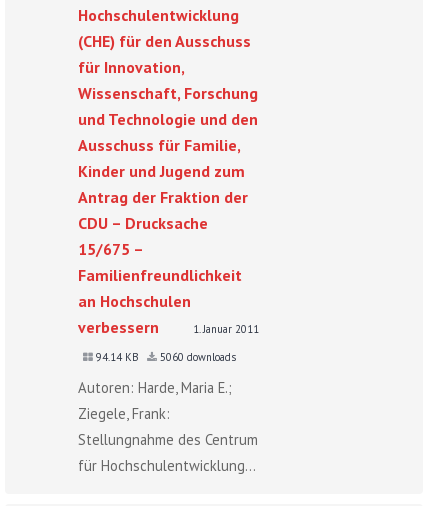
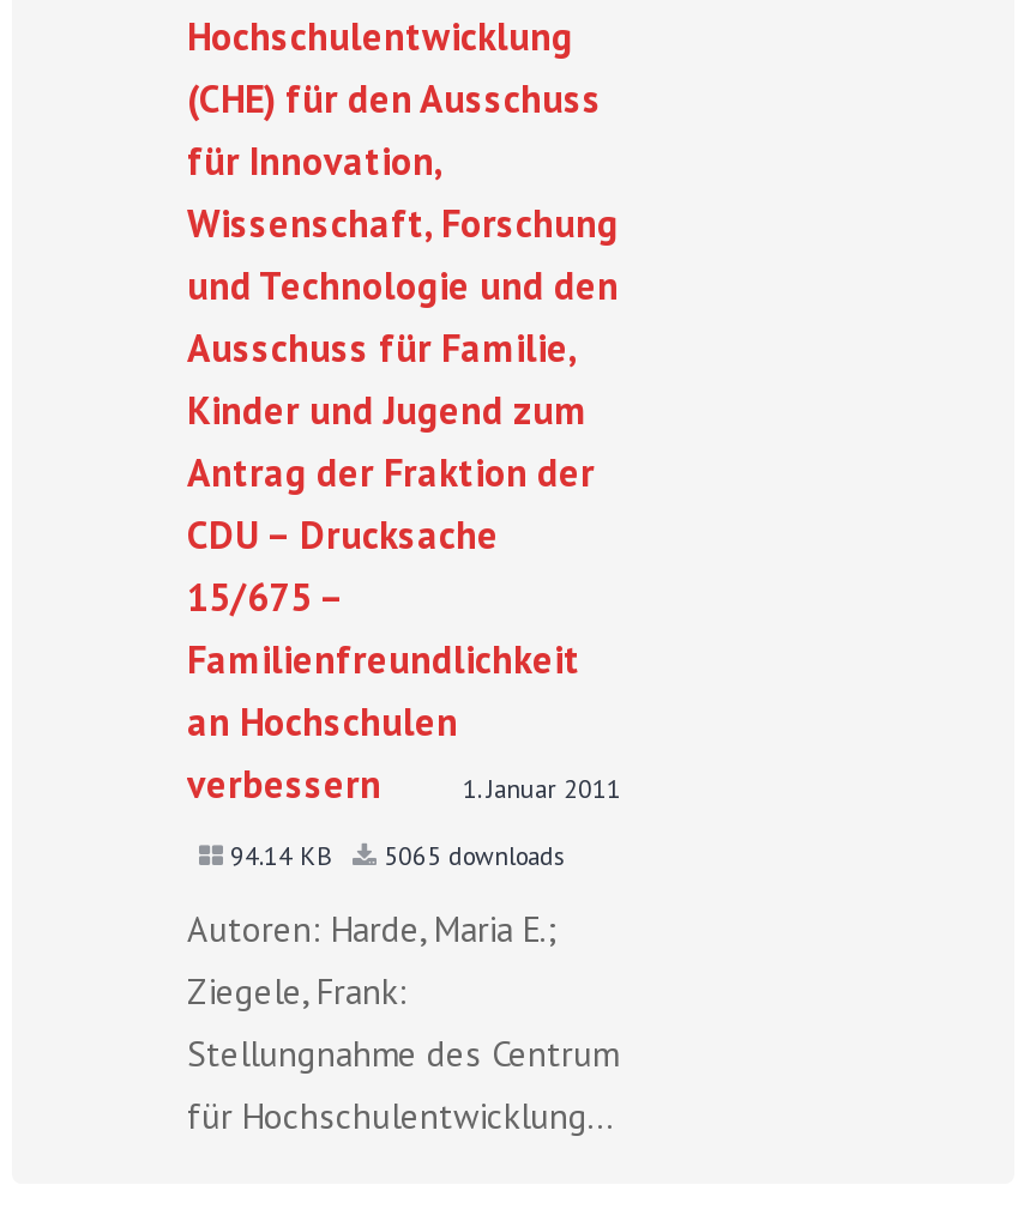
[93,349,236,363] 94.14 KB 5060 downloads -> [223,838,566,871] 94.14 KB 5065 downloads

